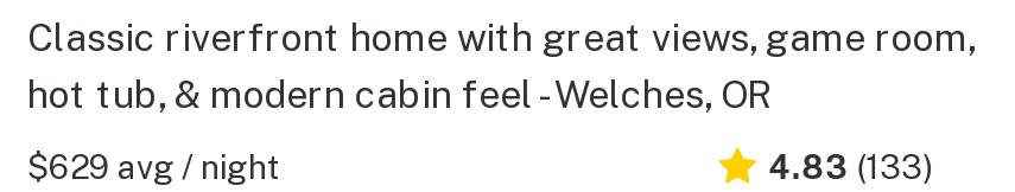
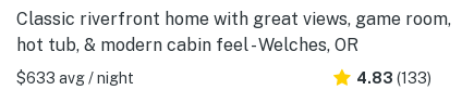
[27,147,281,185] $629 avg / night -> [16,70,134,87] $633 avg / night

